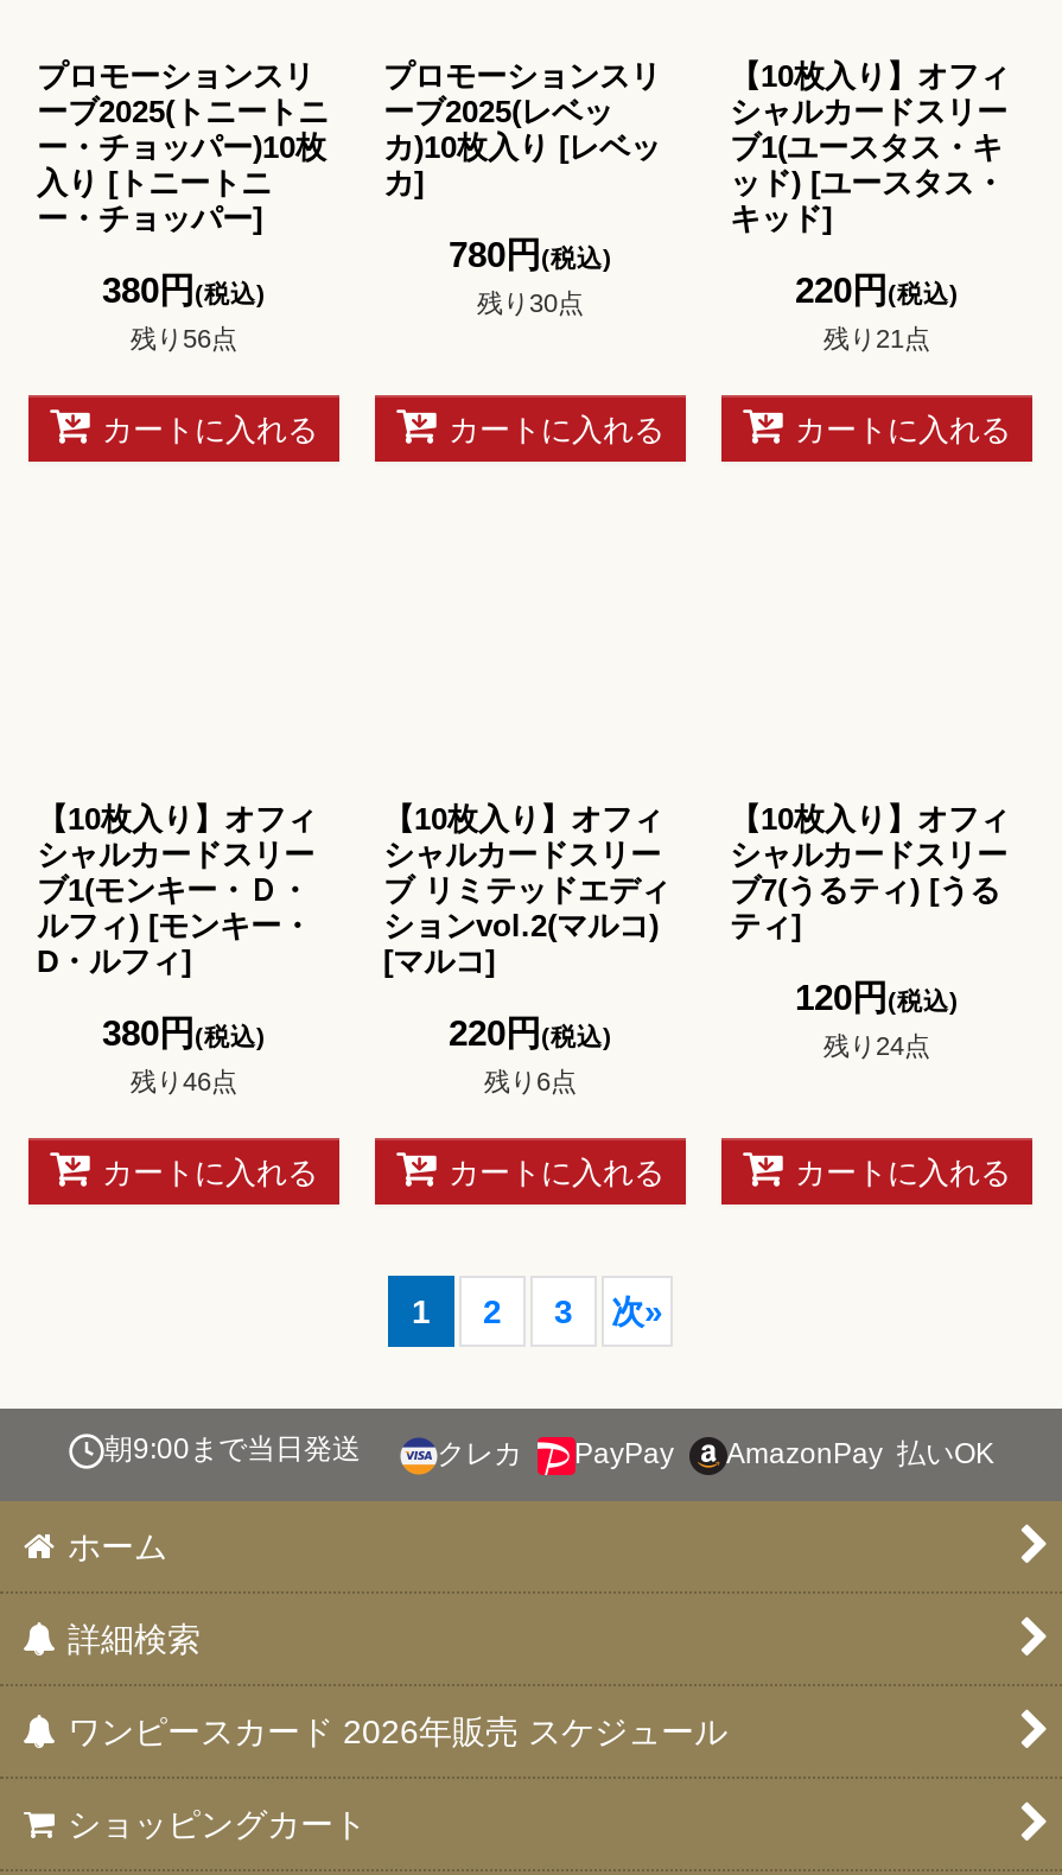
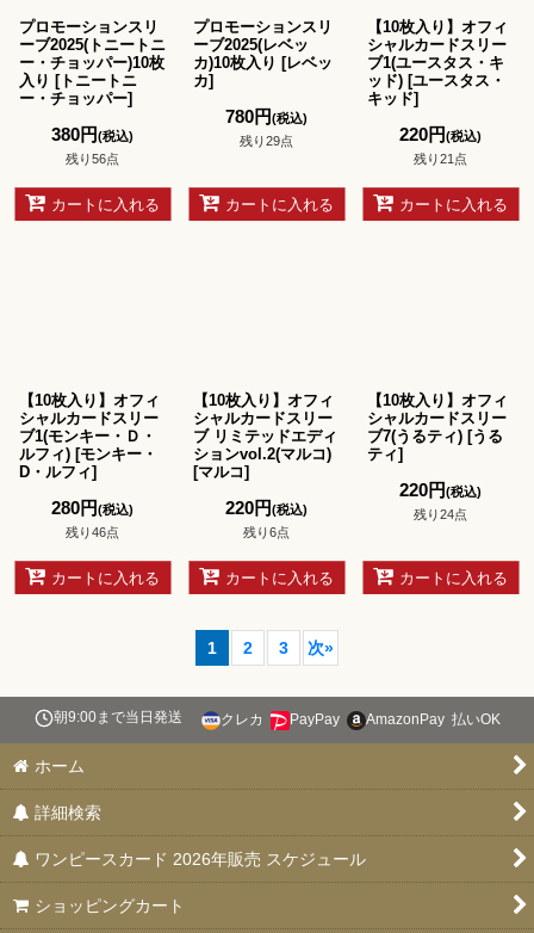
[477,288,584,317] 残り30点 -> [240,134,294,148] 残り29点
[795,977,959,1017] 120円(税込) -> [400,480,482,500] 220円(税込)
[102,1012,266,1053] 380円(税込) -> [52,498,134,518] 280円(税込)

